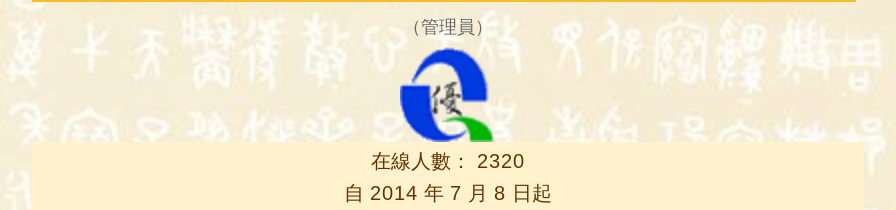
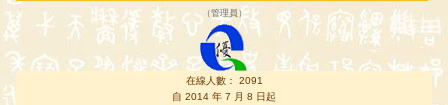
[371,149,525,171] 在線人數： 2320 -> [185,75,262,86] 在線人數： 2091

